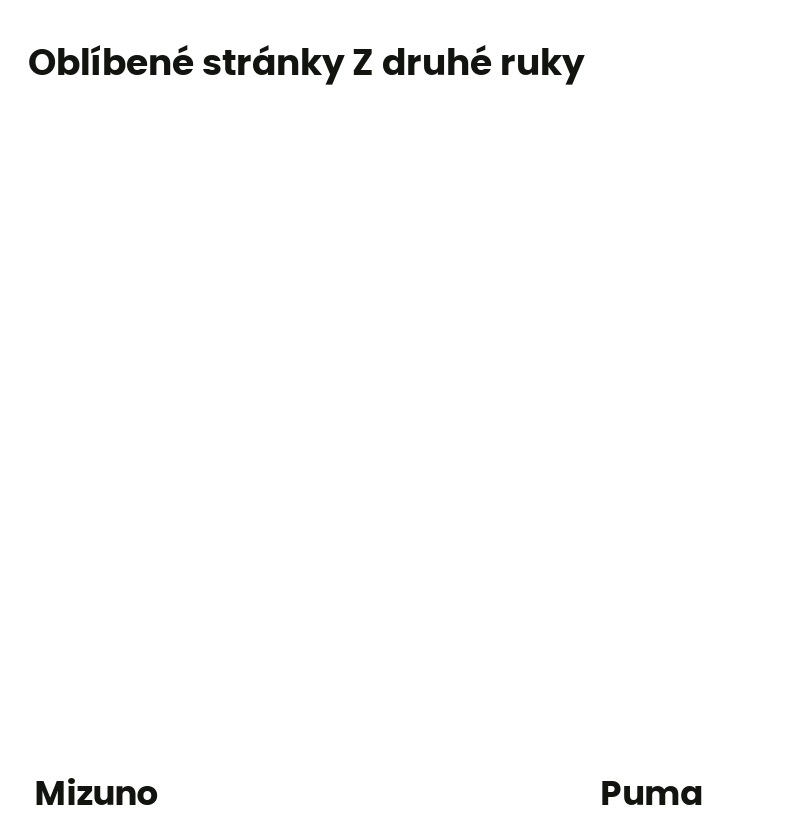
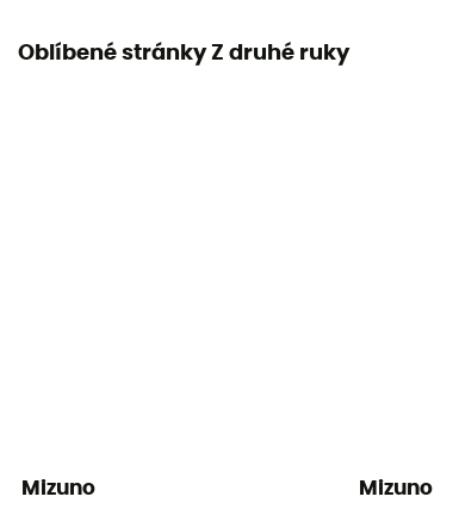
[600,777,704,811] Puma -> [359,478,433,498] Mizuno

